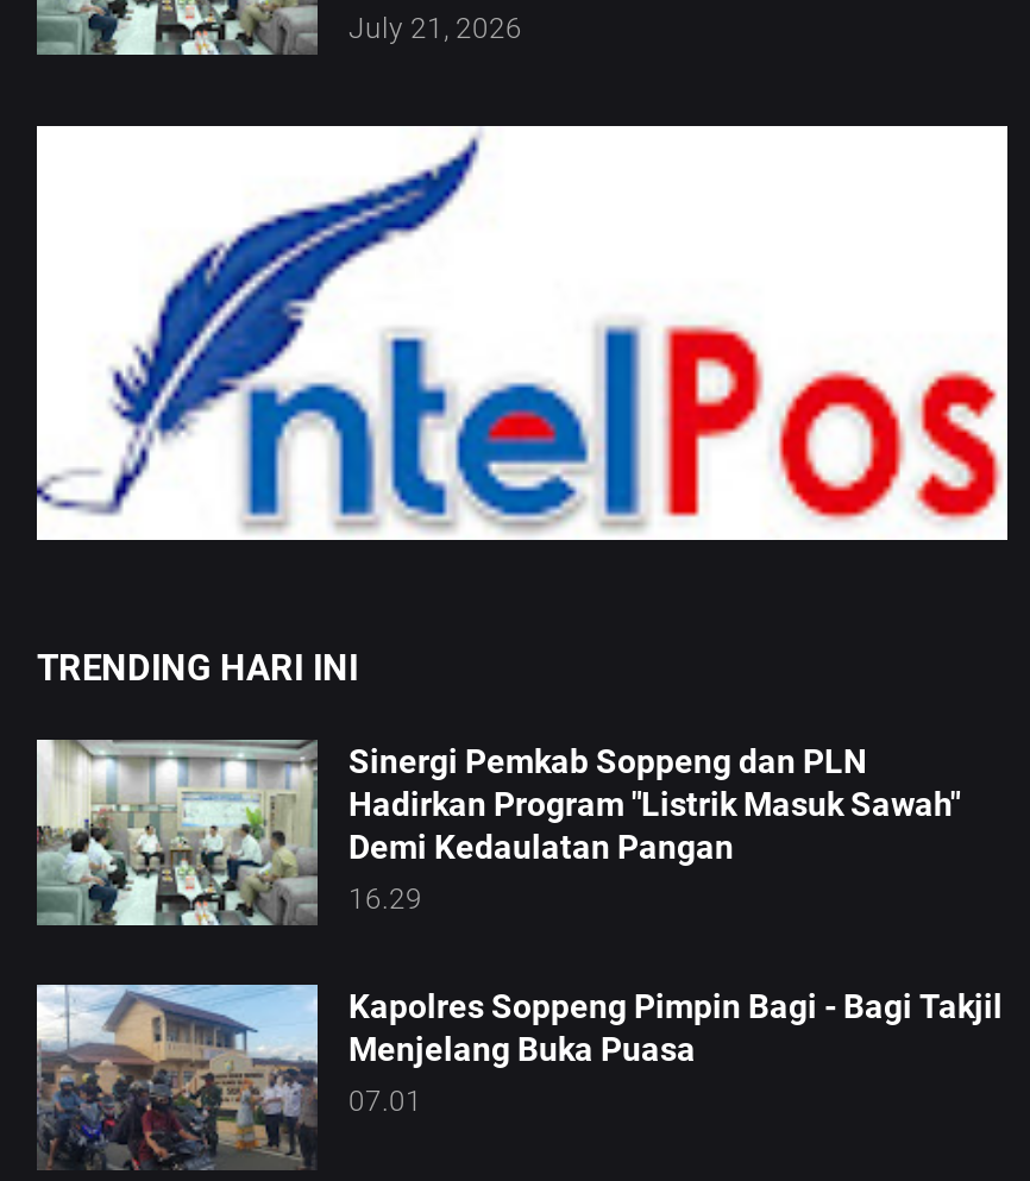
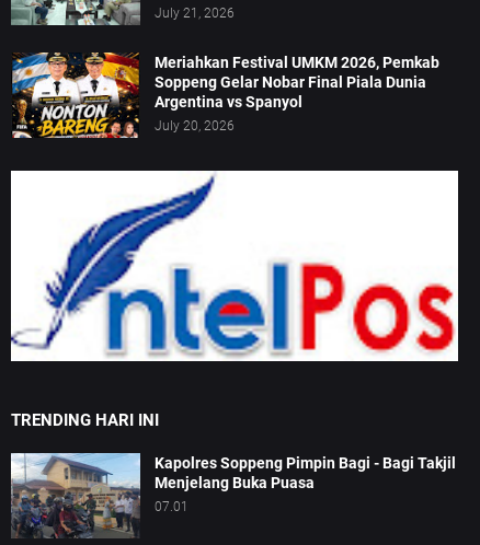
none -> [11,51,439,139] [image] | Meriahkan Festival UMKM 2026, Pemkab | Soppeng Gelar Nobar Final Piala Dunia | Argentina vs Spanyol | July 20, 2026
moved [34,126,712,542] -> [10,171,322,362]: [image]
moved [37,646,358,689] -> [11,410,159,430]: TRENDING HARI INI
[37,740,960,928] [image] | Sinergi Pemkab Soppeng dan PLN | Hadirkan Program "Listrik Masuk Sawah" | Demi Kedaulatan Pangan | 16.29 -> none

